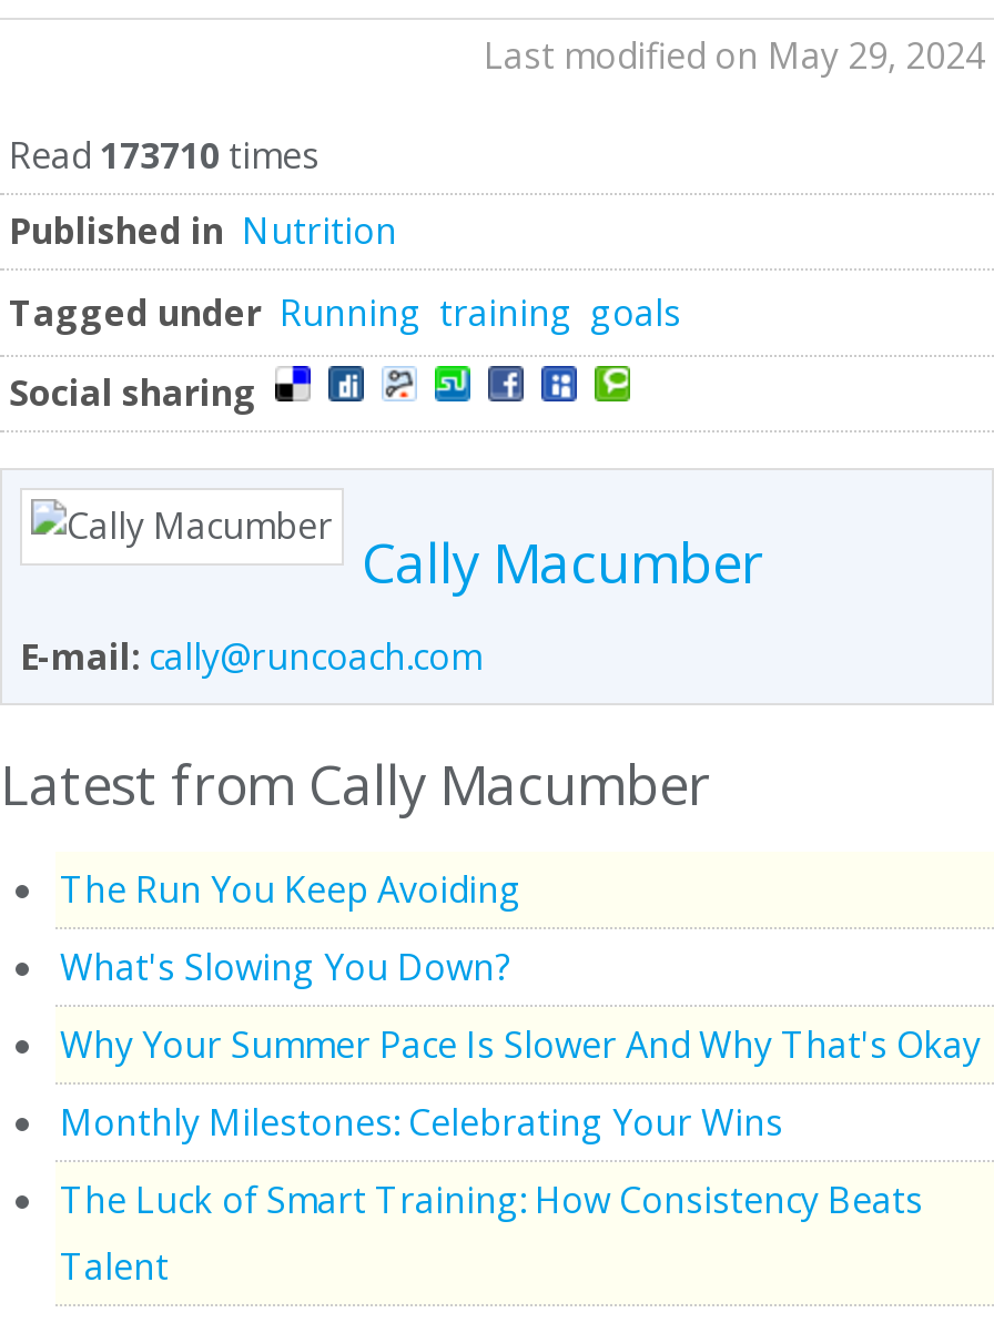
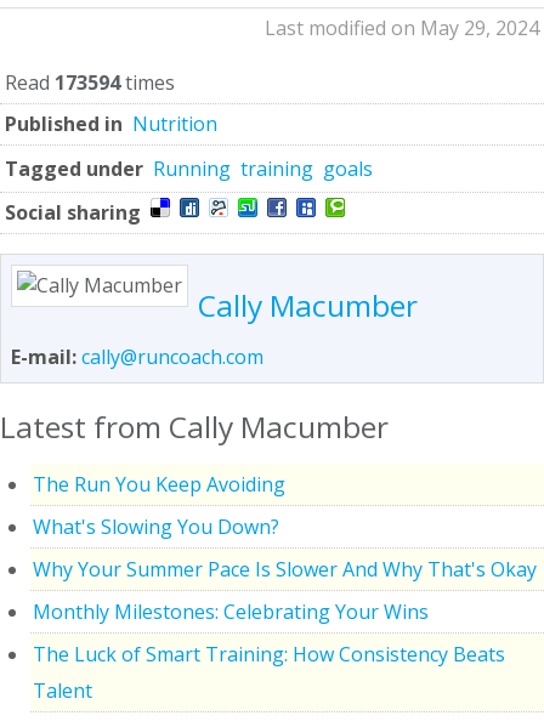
[9,130,319,179] Read 173710 times -> [5,69,175,96] Read 173594 times

